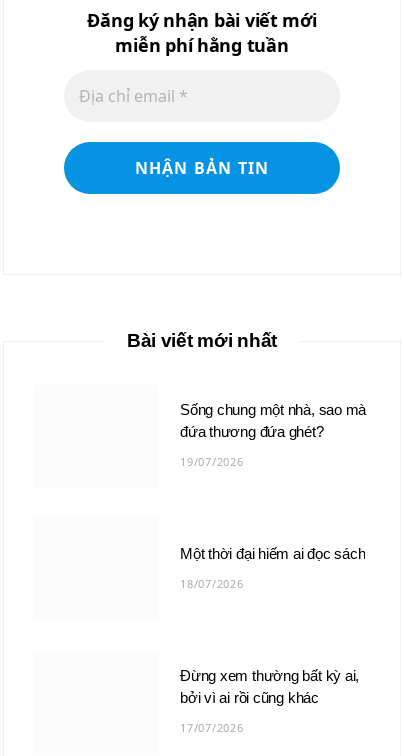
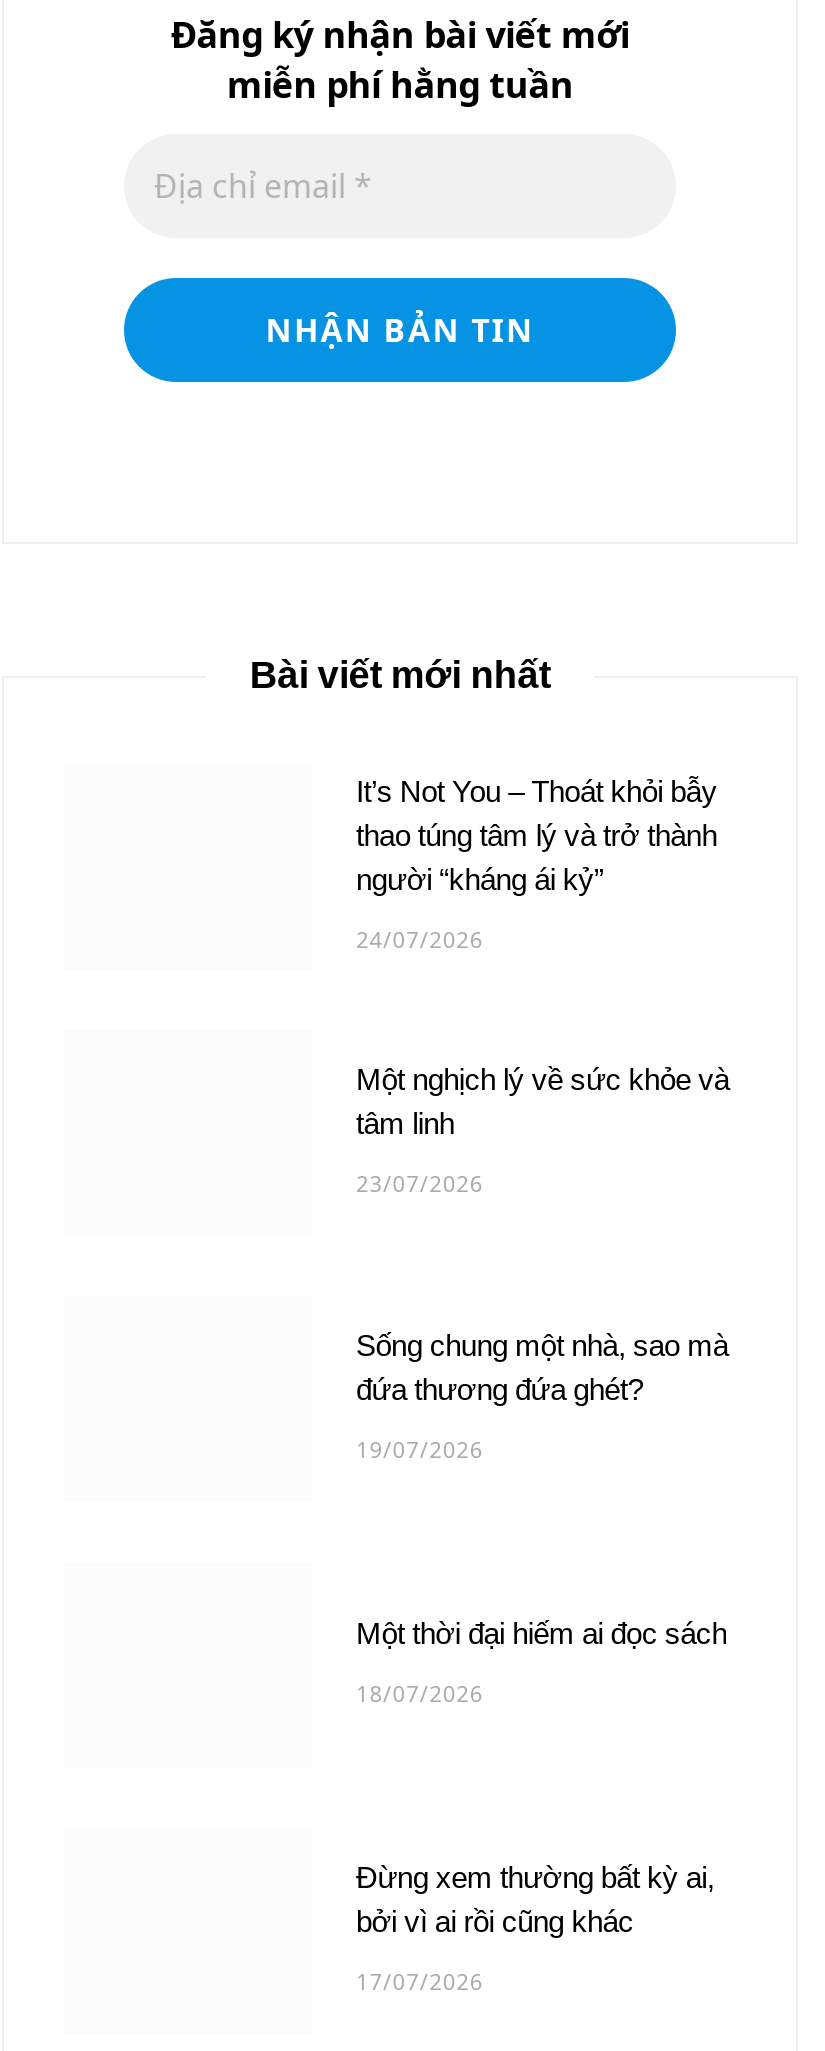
none -> [356,773,717,953] It’s Not You – Thoát khỏi bẫy | thao túng tâm lý và trở thành | người “kháng ái kỷ” | 24/07/2026
none -> [356,1061,729,1197] Một nghịch lý về sức khỏe và | tâm linh | 23/07/2026

